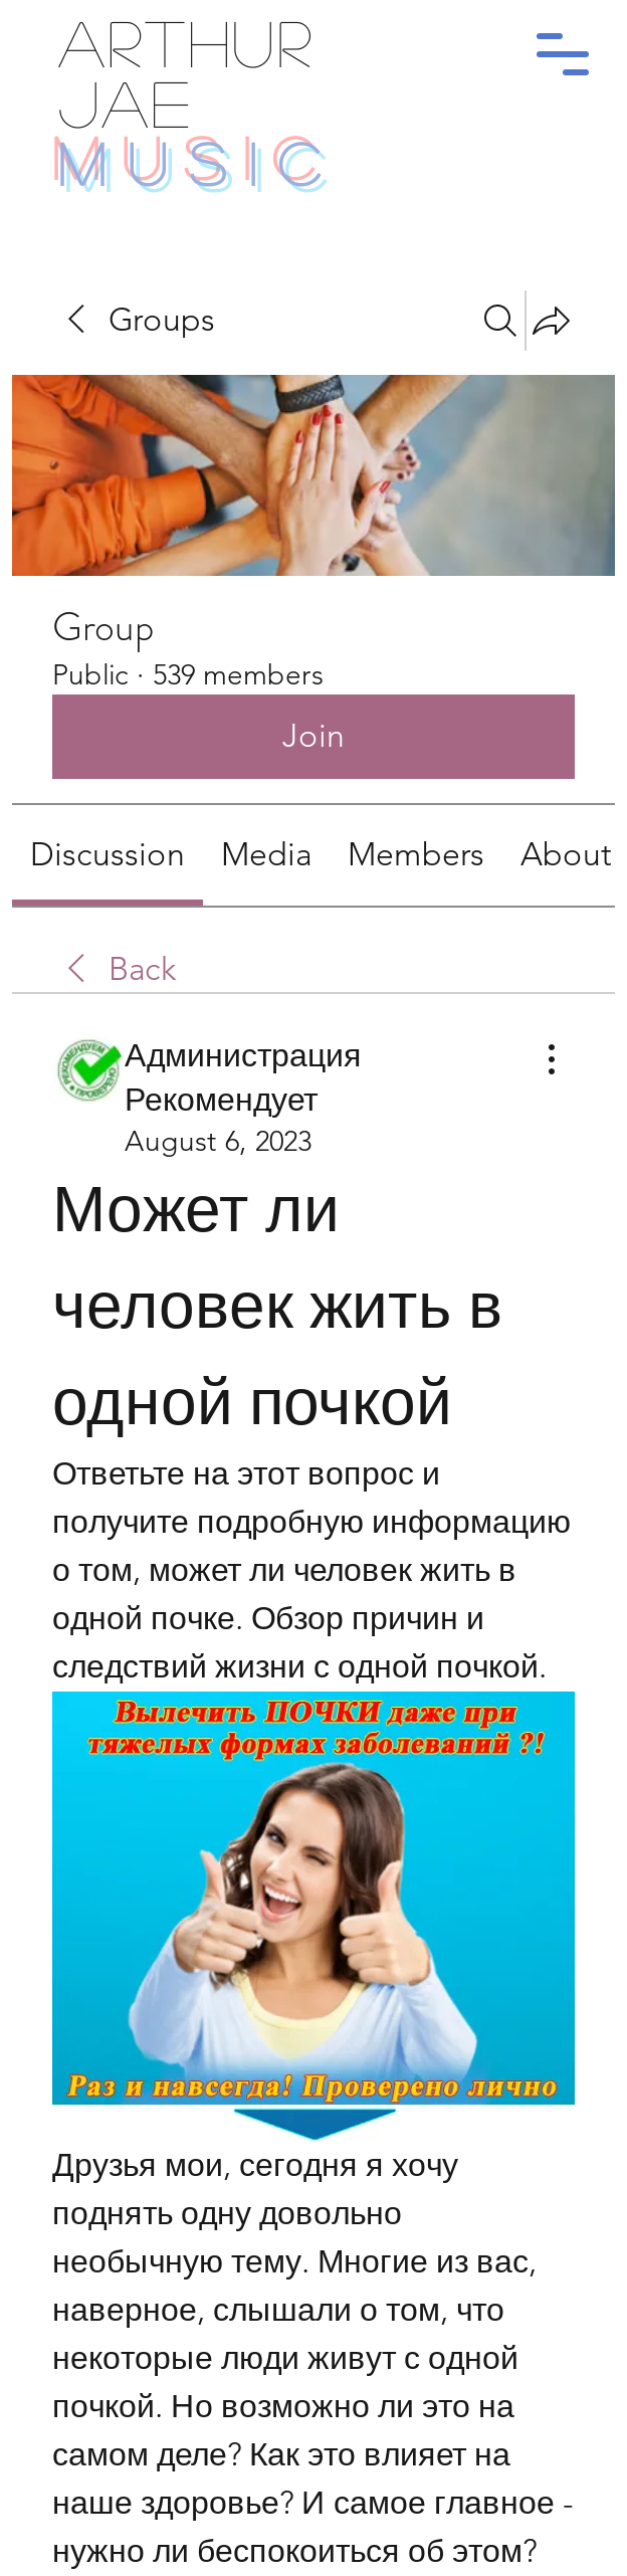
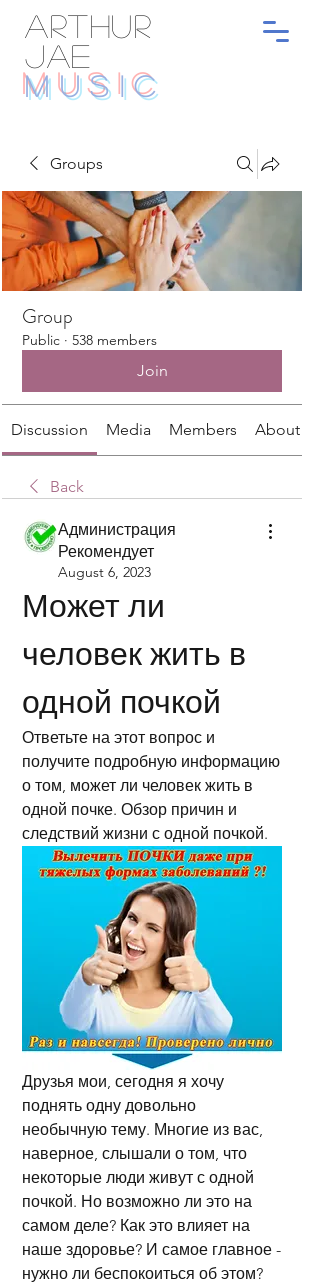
[52,656,324,692] Public · 539 members -> [22,331,157,349] Public · 538 members

